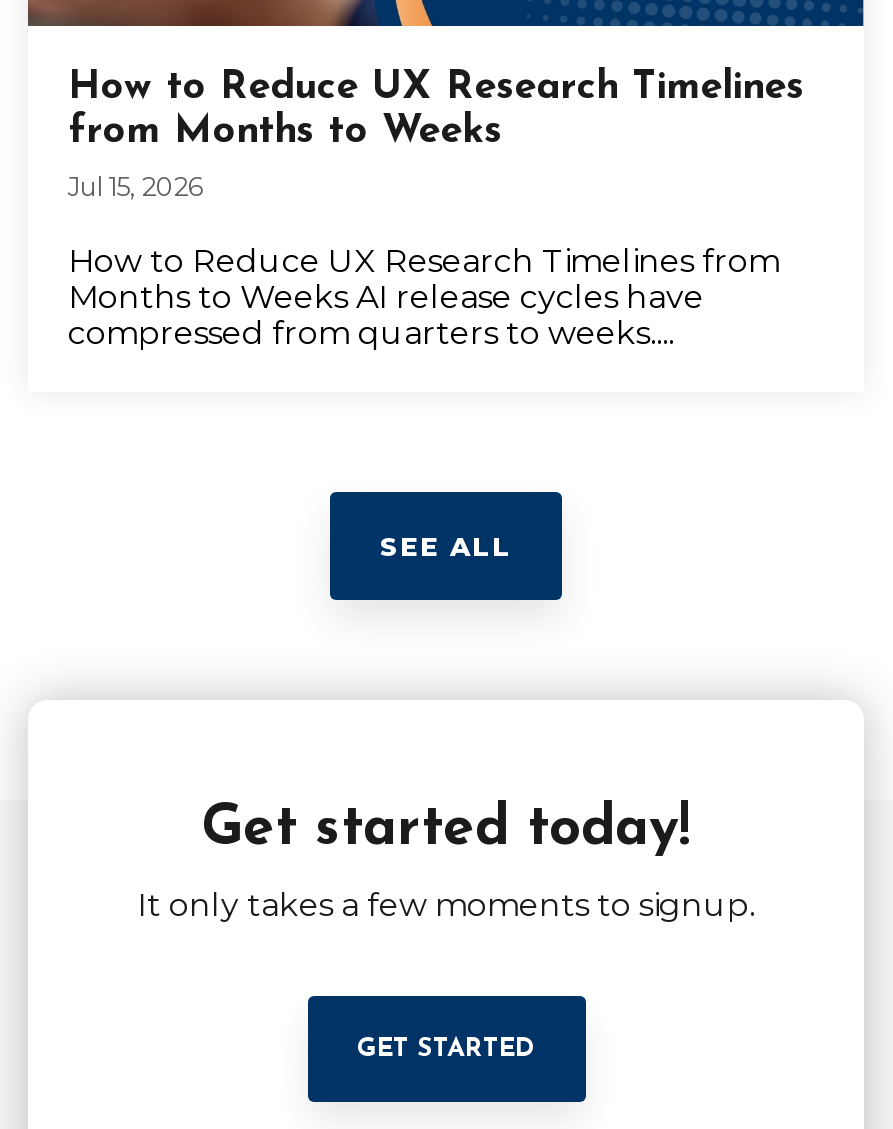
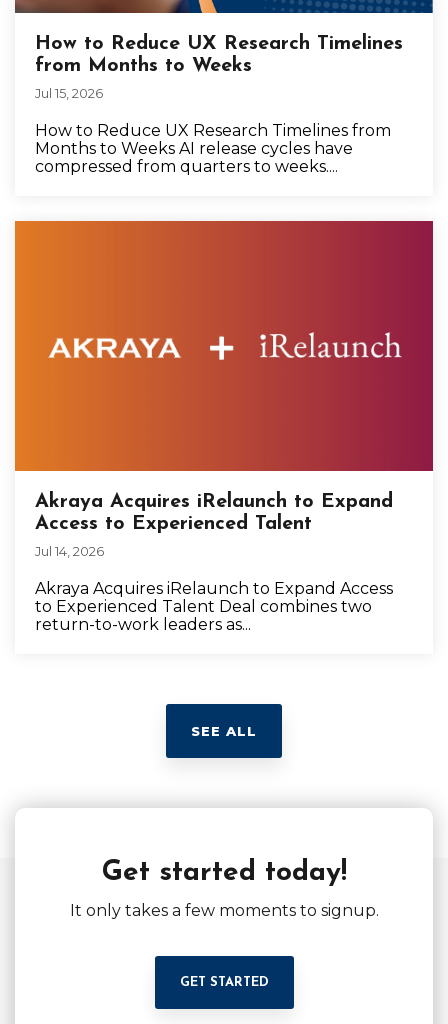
none -> [14,220,434,634] [image] | Akraya Acquires iRelaunch to Expand | Access to Experienced Talent | Jul 14, 2026 | Akraya Acquires iRelaunch to Expand Access | to Experienced Talent Deal combines two | return-to-work leaders as...

